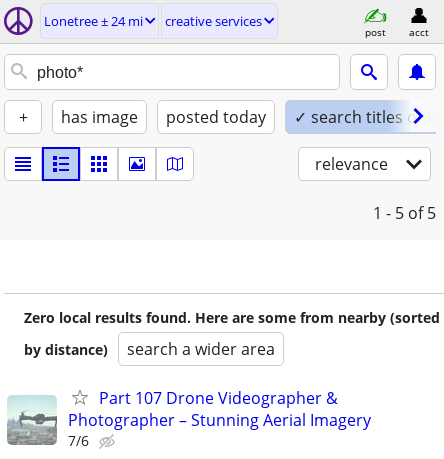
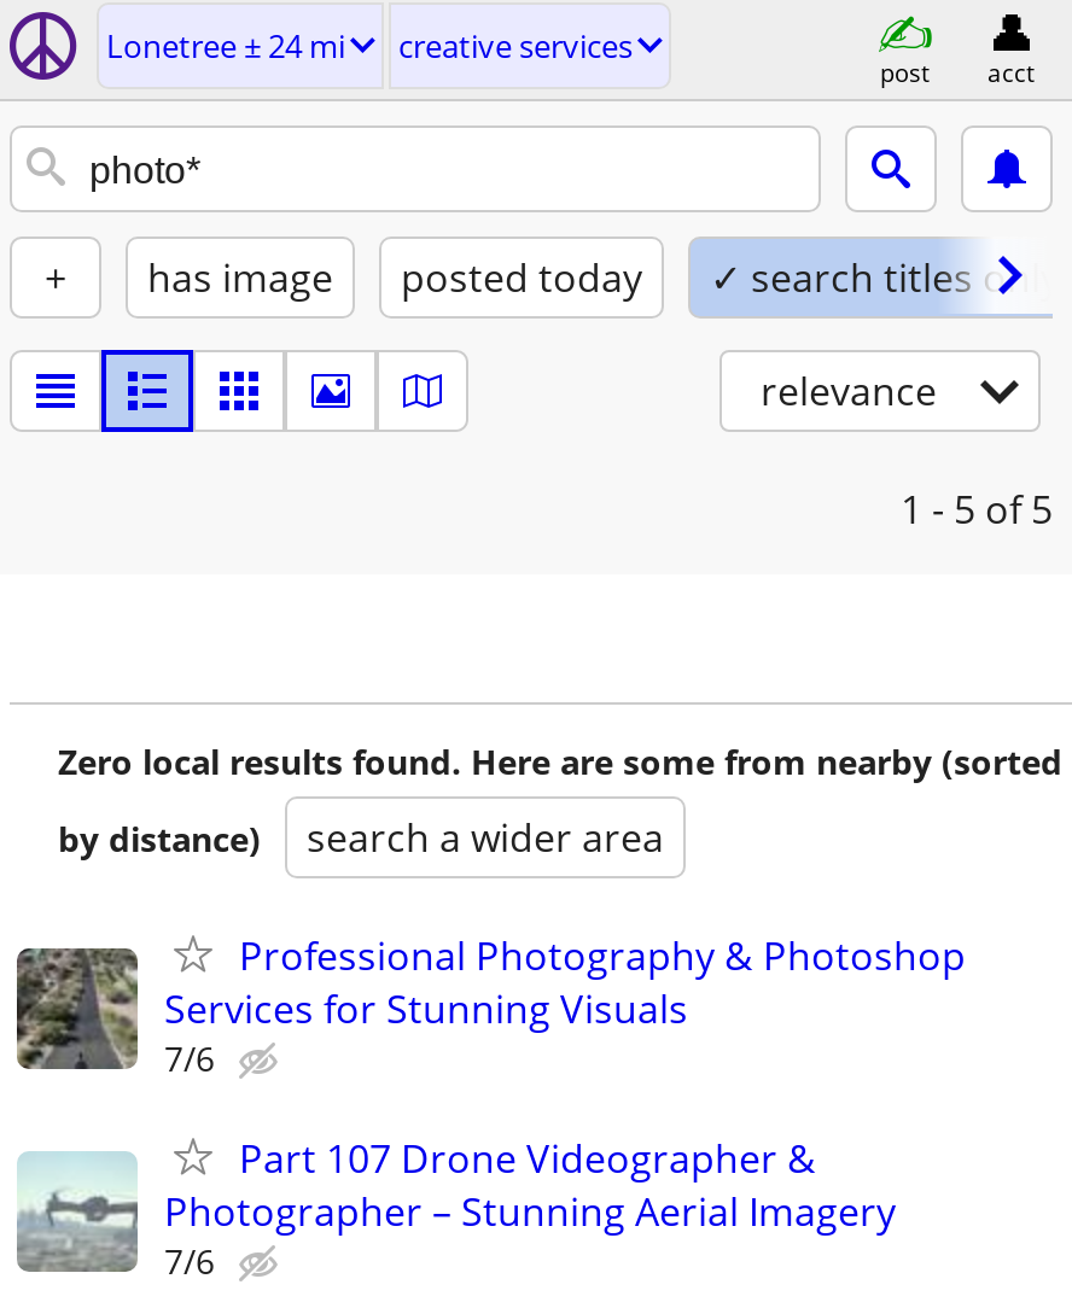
none -> [14,929,966,1081] [image] | Professional Photography & Photoshop | Services for Stunning Visuals | 7/6

